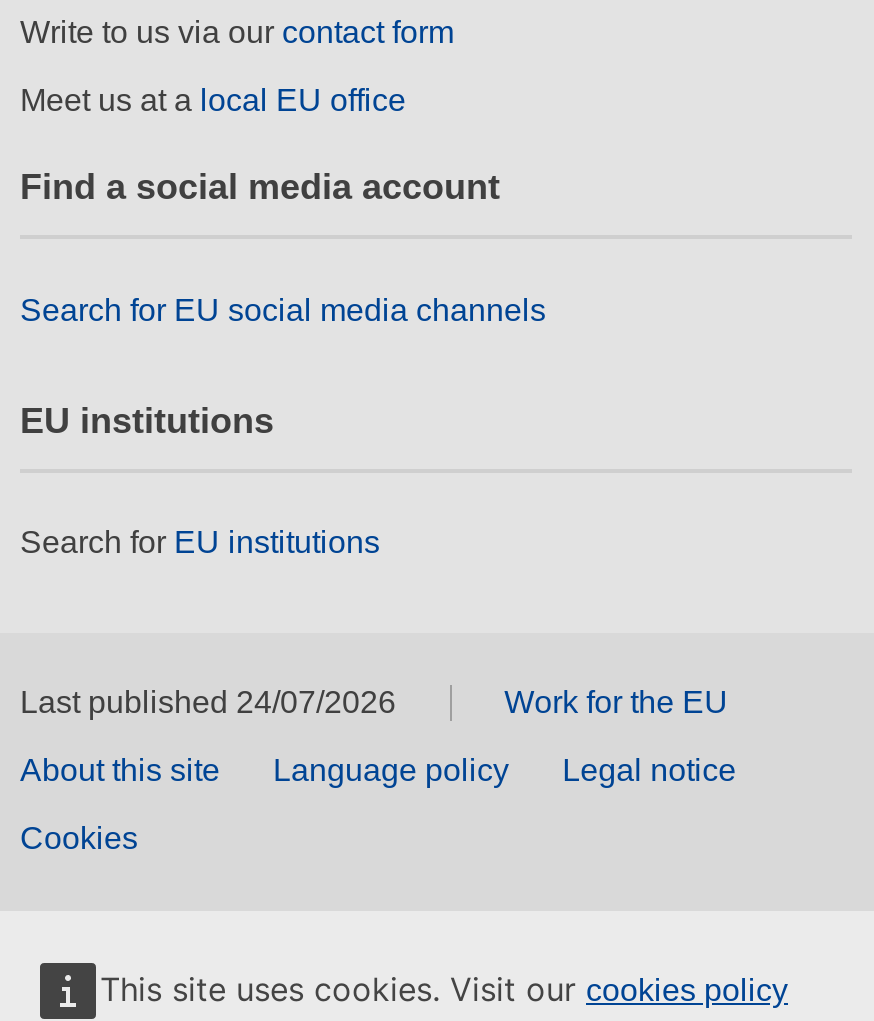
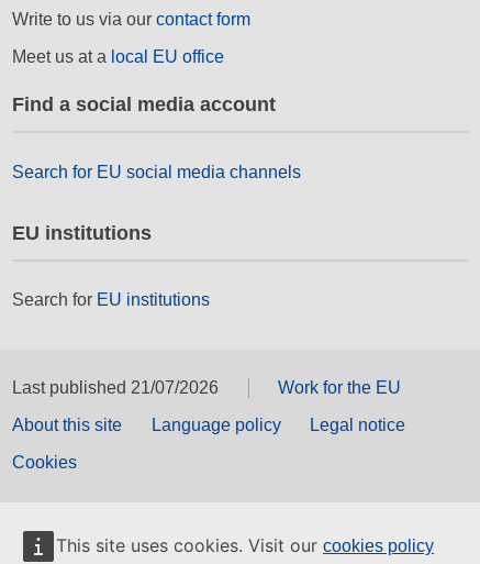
[20,686,396,720] Last published 24/07/2026 -> [12,379,219,397] Last published 21/07/2026

